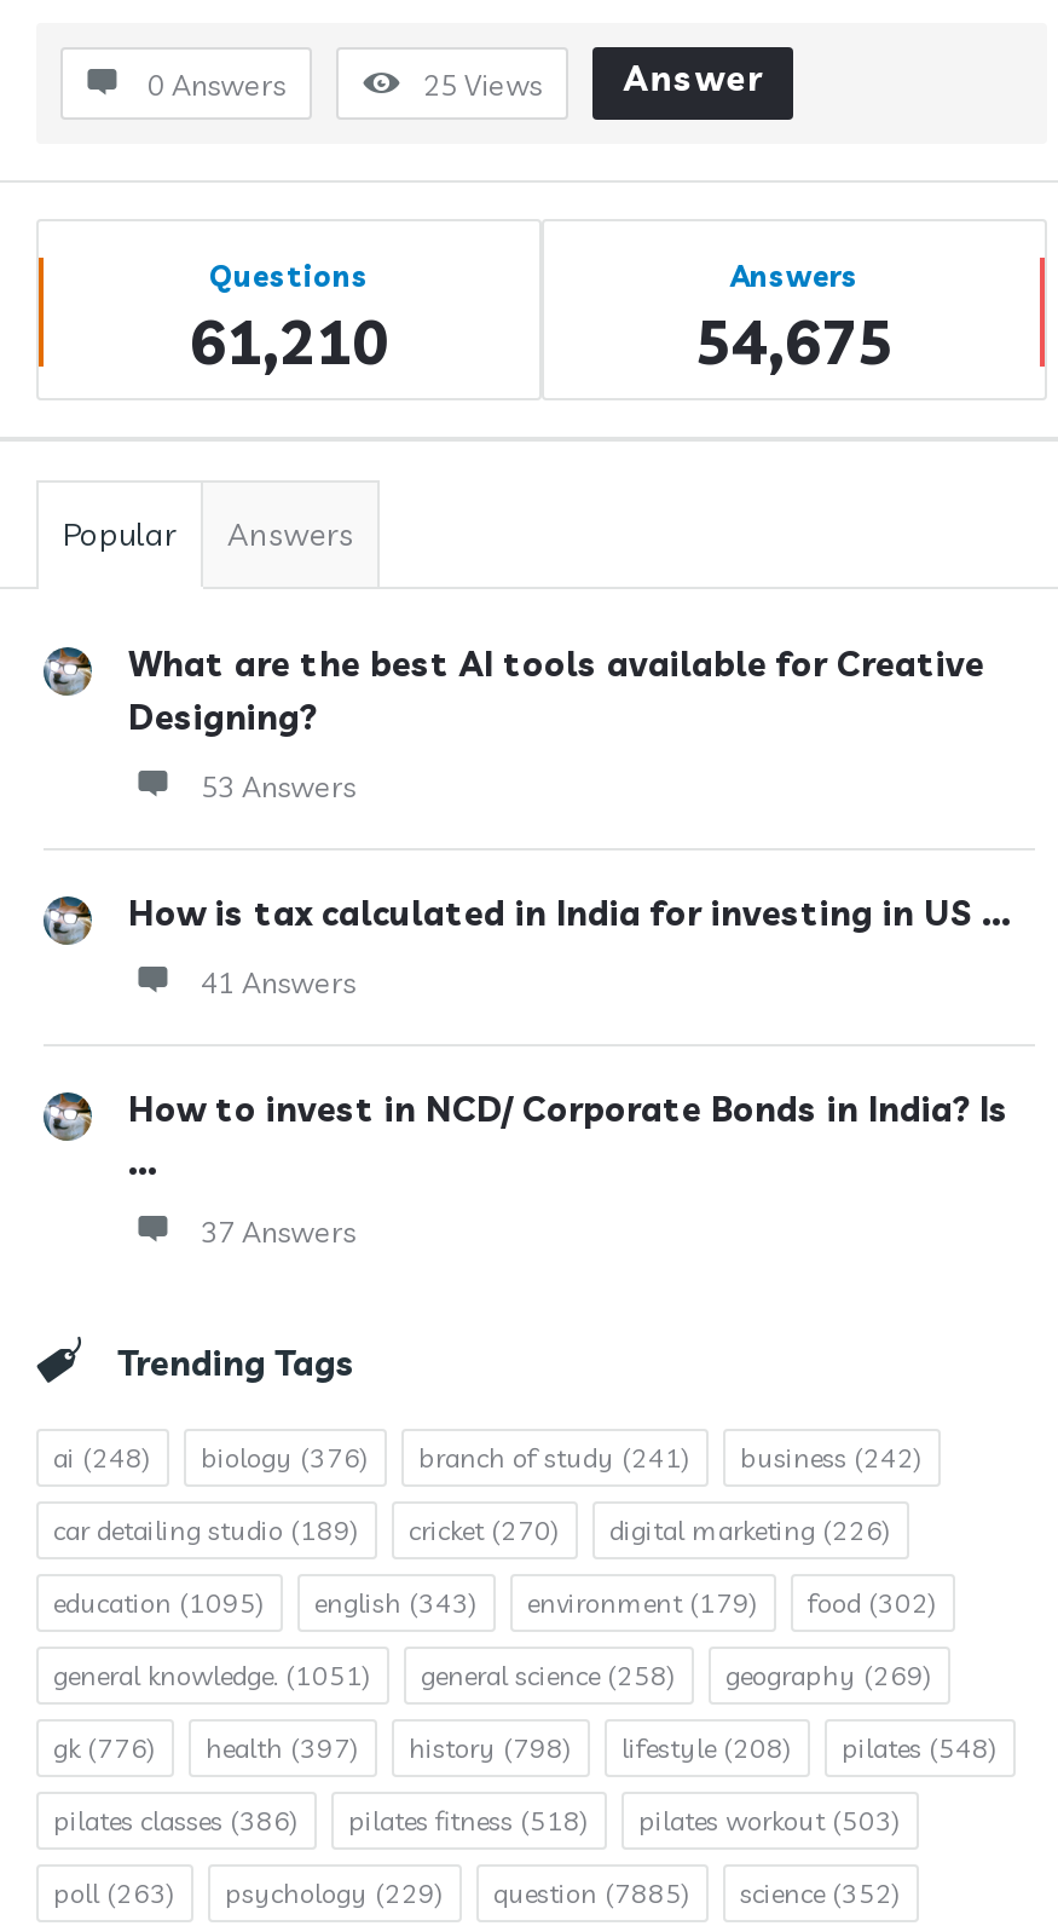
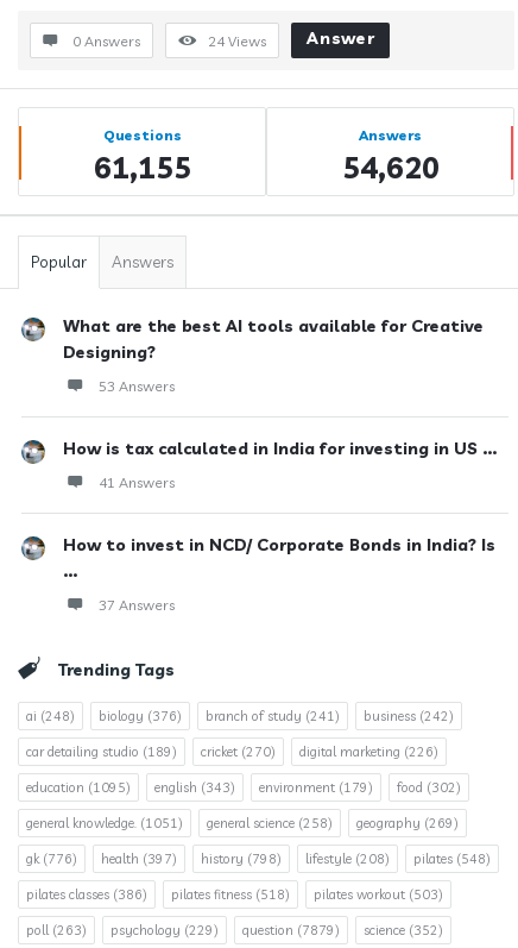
[423,67,542,103] 25 Views -> [208,32,266,50] 24 Views
[190,304,388,379] 61,210 -> [93,149,191,186] 61,155
[695,304,894,379] 54,675 -> [342,149,439,186] 54,620
[53,1876,902,1910] poll (263) psychology (229) question (7885) science (352) -> [26,922,443,938] poll (263) psychology (229) question (7879) science (352)

